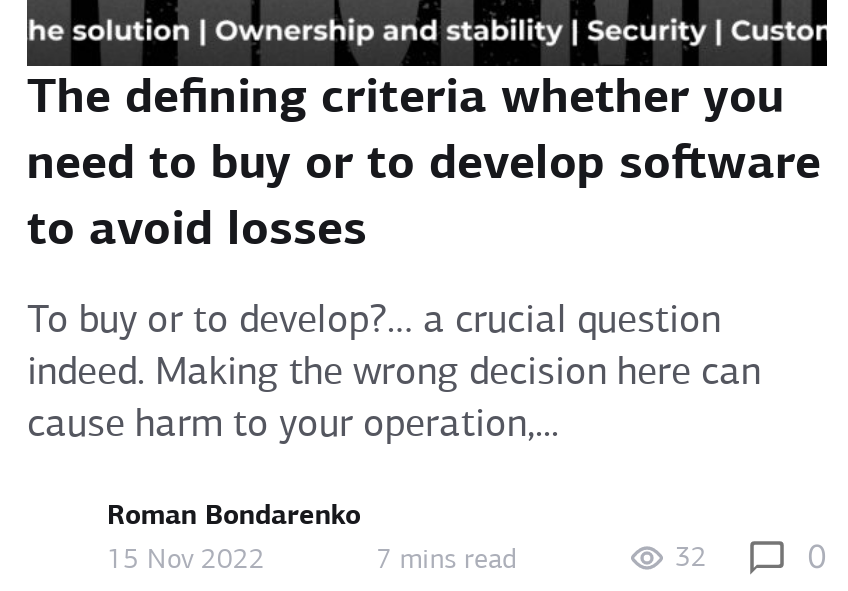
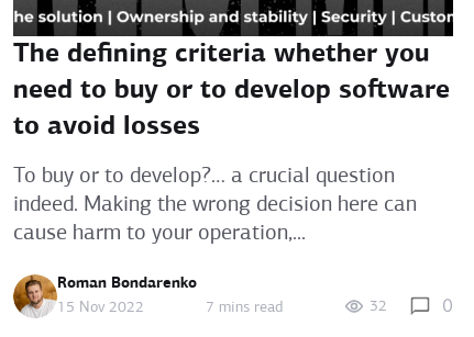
none -> [12,273,58,318] [image]

